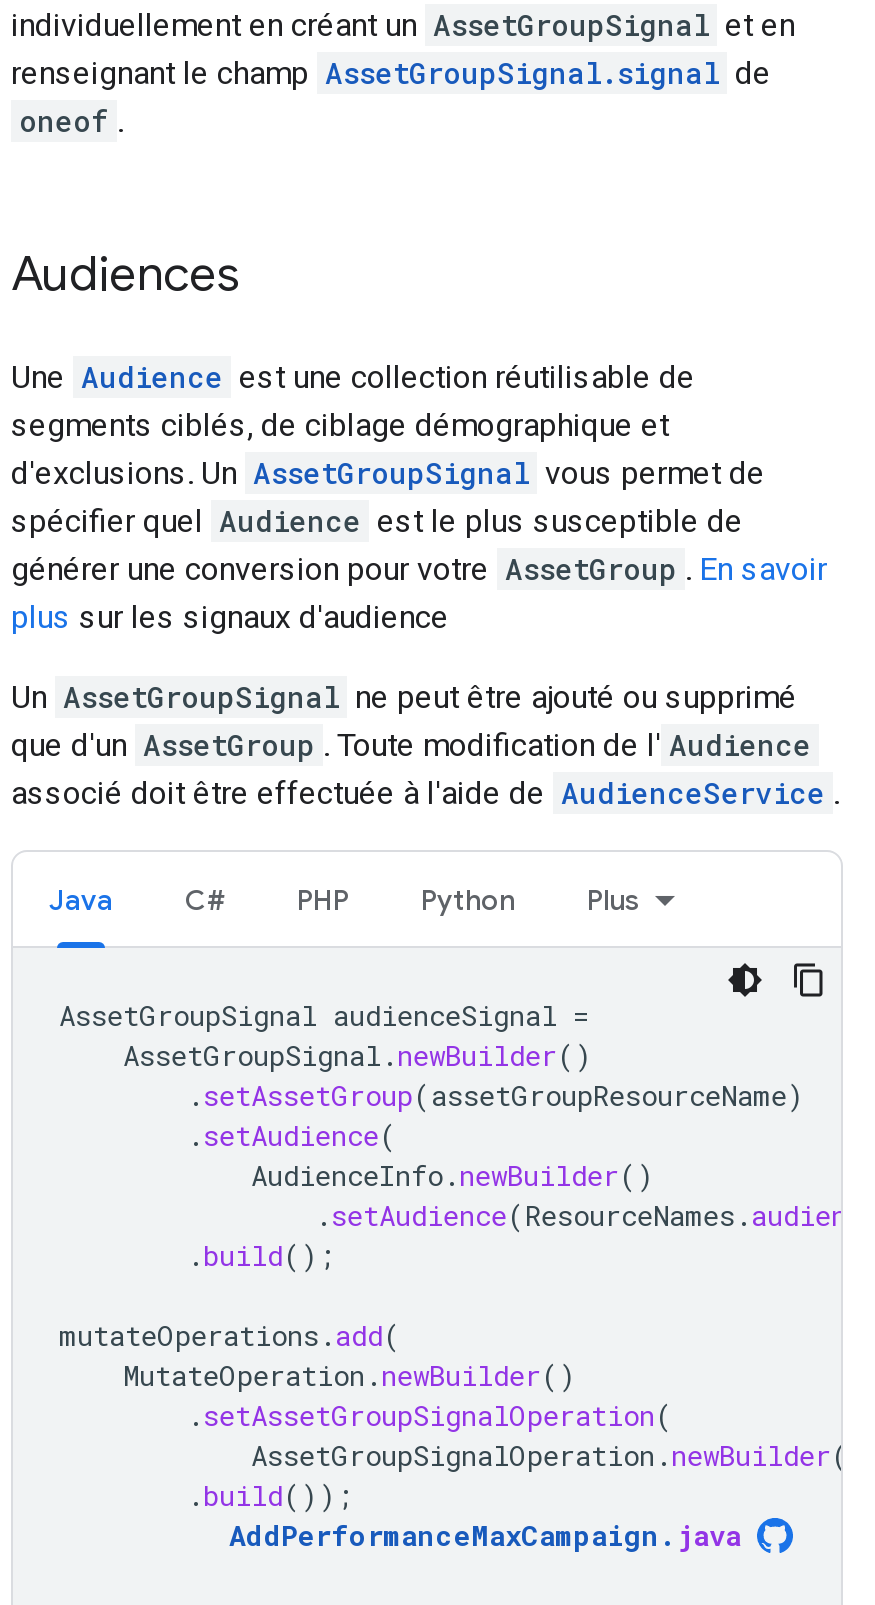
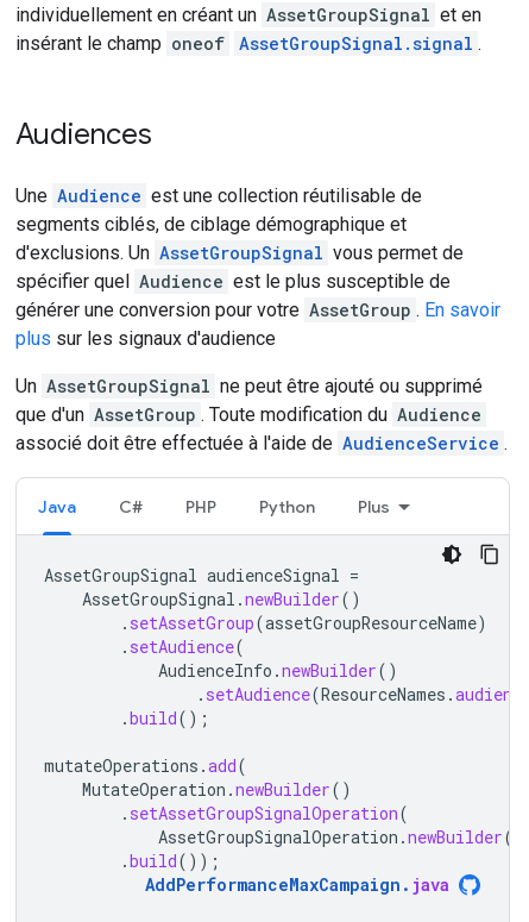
[11,54,771,140] renseignant le champ AssetGroupSignal.signal de | oneof . -> [15,32,481,55] insérant le champ oneof | AssetGroupSignal.signal .
[11,726,811,764] que d'un AssetGroup . Toute modification de l' Audience -> [15,403,481,426] que d'un AssetGroup . Toute modification du Audience

